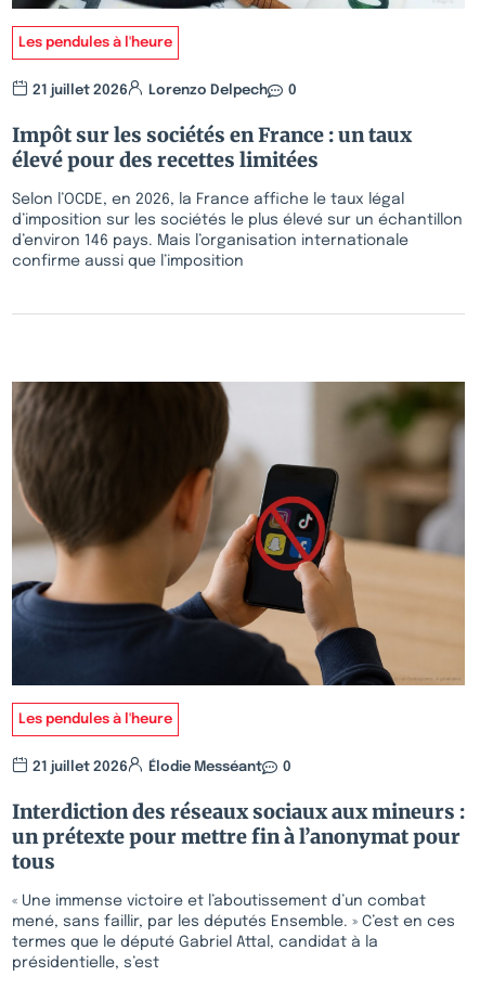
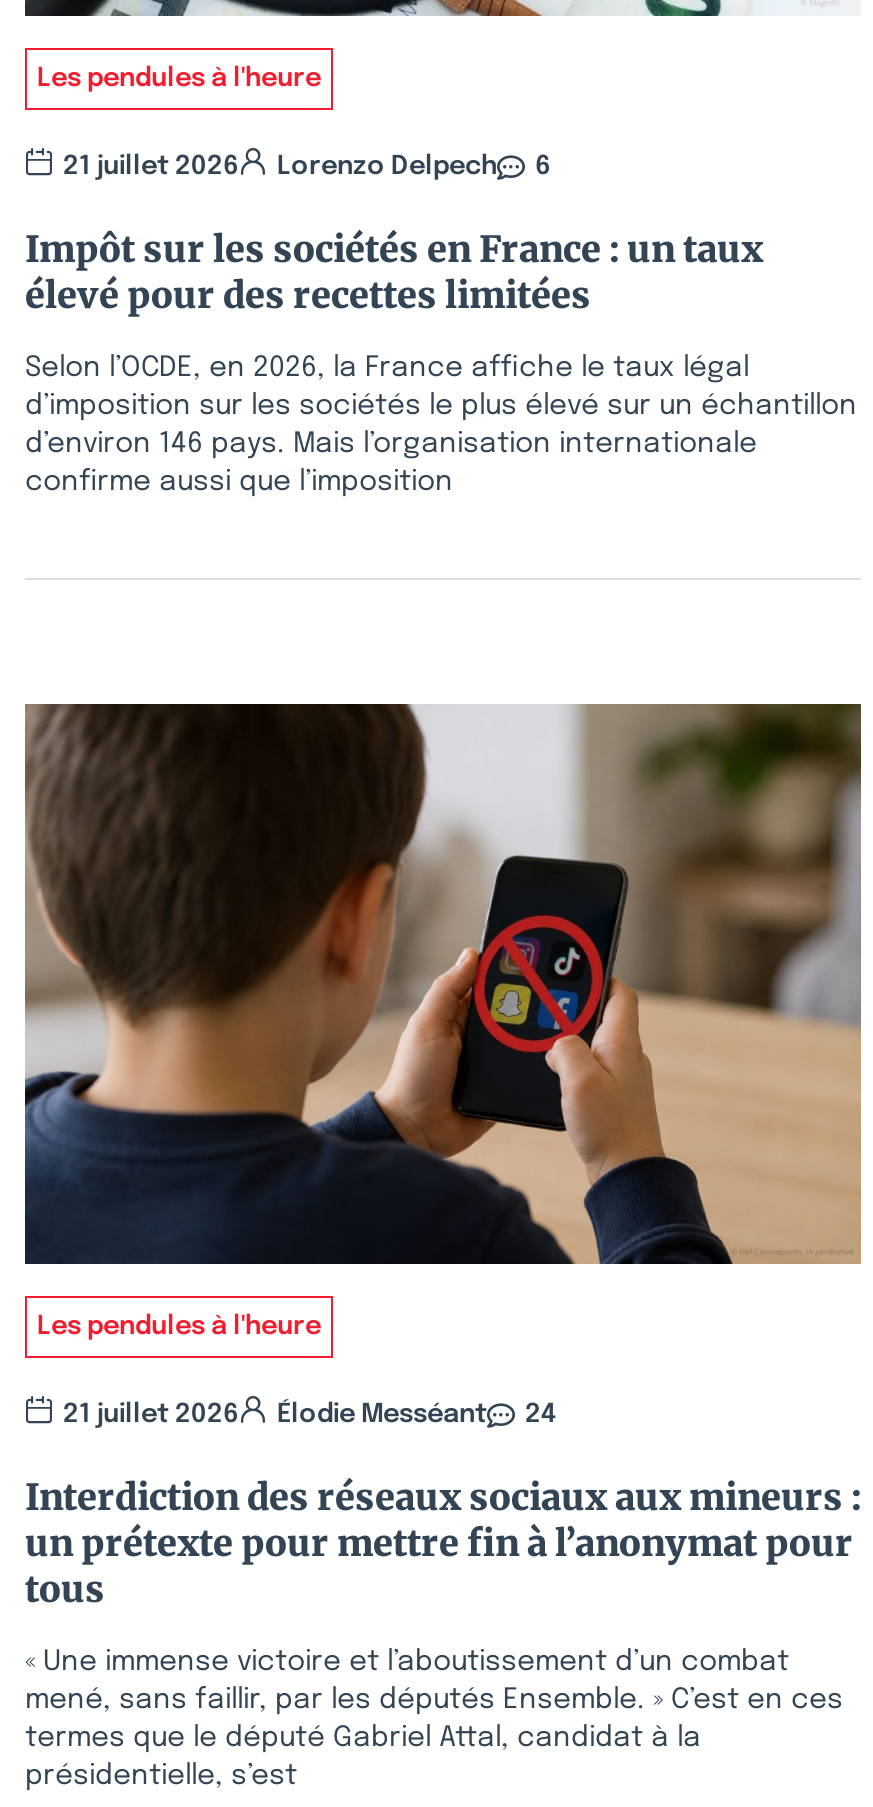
[33,83,297,97] 21 juillet 2026 Lorenzo Delpech 0 -> [63,154,551,180] 21 juillet 2026 Lorenzo Delpech 6
[33,760,291,774] 21 juillet 2026 Élodie Messéant 0 -> [63,1402,557,1428] 21 juillet 2026 Élodie Messéant 24

